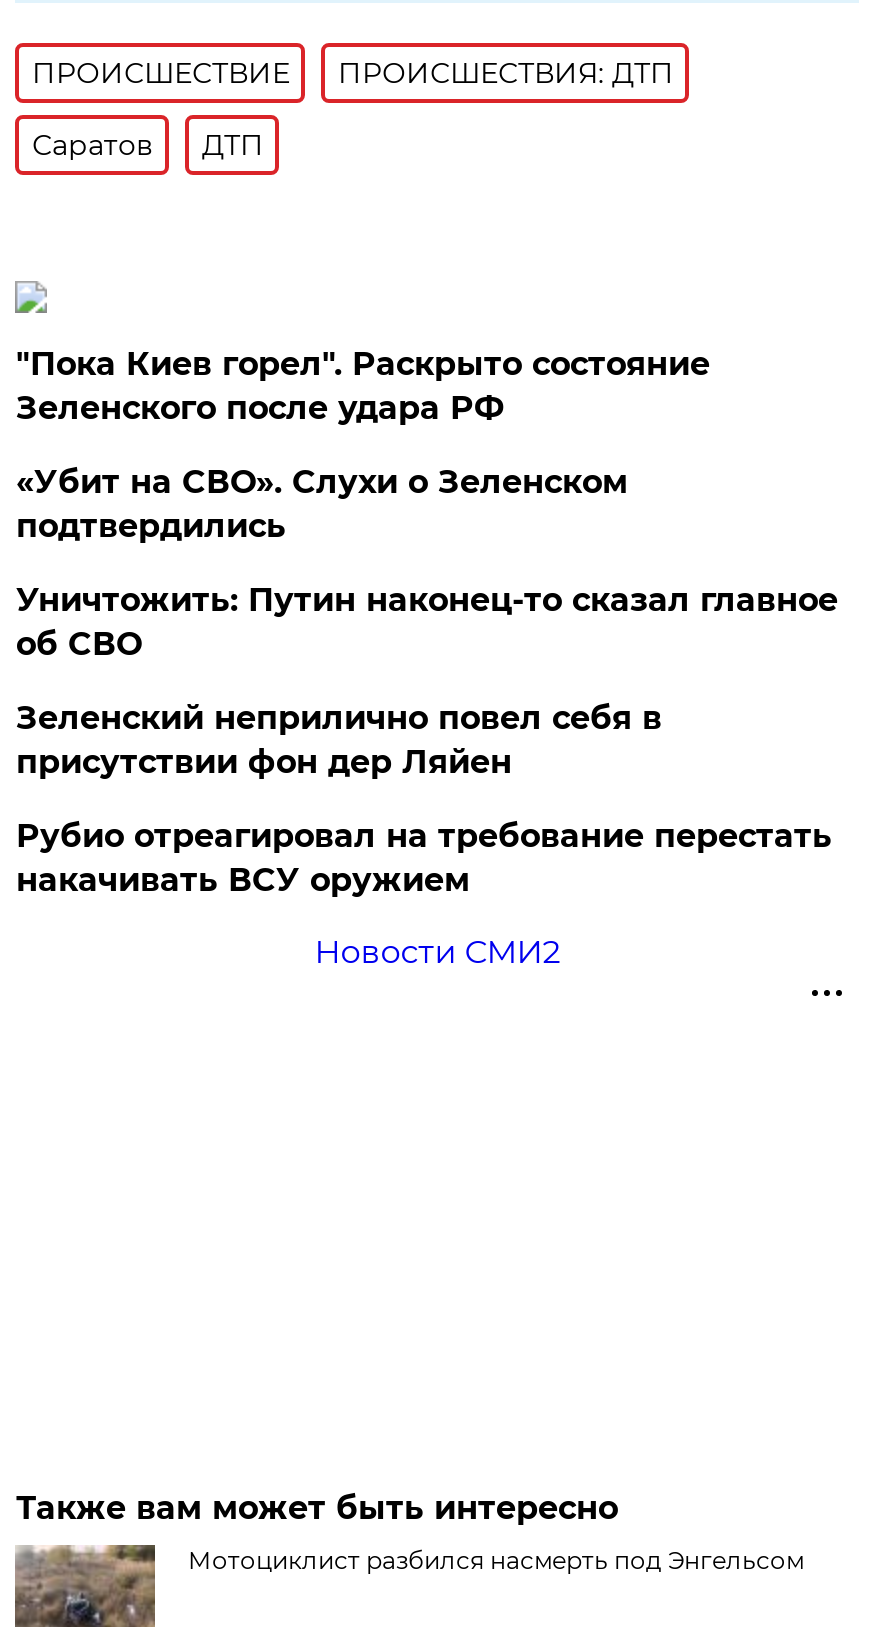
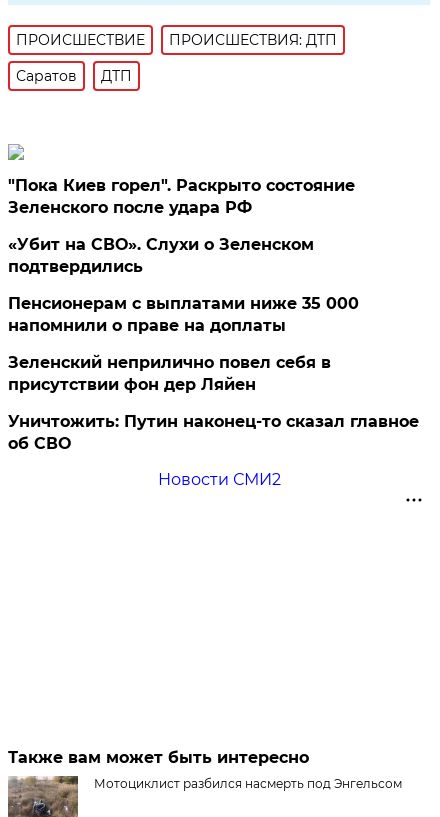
none -> [8,294,359,335] Пенсионерам с выплатами ниже 35 000 | напомнили о праве на доплаты
moved [16,581,838,663] -> [8,412,419,453]: Уничтожить: Путин наконец-то сказал главное | об СВО
[16,817,832,899] Рубио отреагировал на требование перестать | накачивать ВСУ оружием -> none

